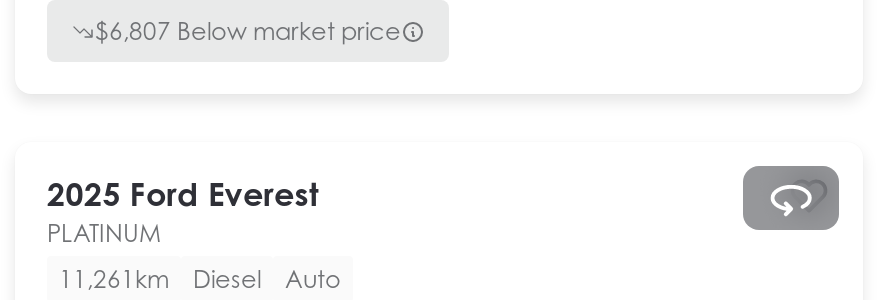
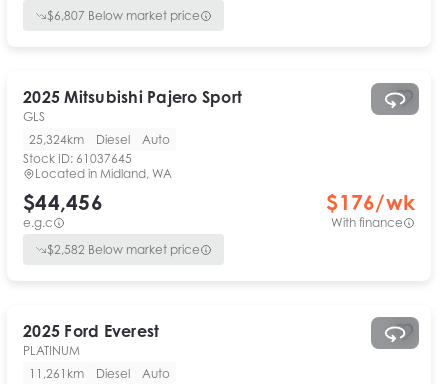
none -> [23,87,242,230] 2025 Mitsubishi Pajero Sport | GLS | 25,324km | Diesel | Auto | Stock ID: 61037645 | Located in Midland, WA | $44,456 | e.g.c
none -> [47,189,415,257] $176/wk | With finance | $2,582 Below market price

